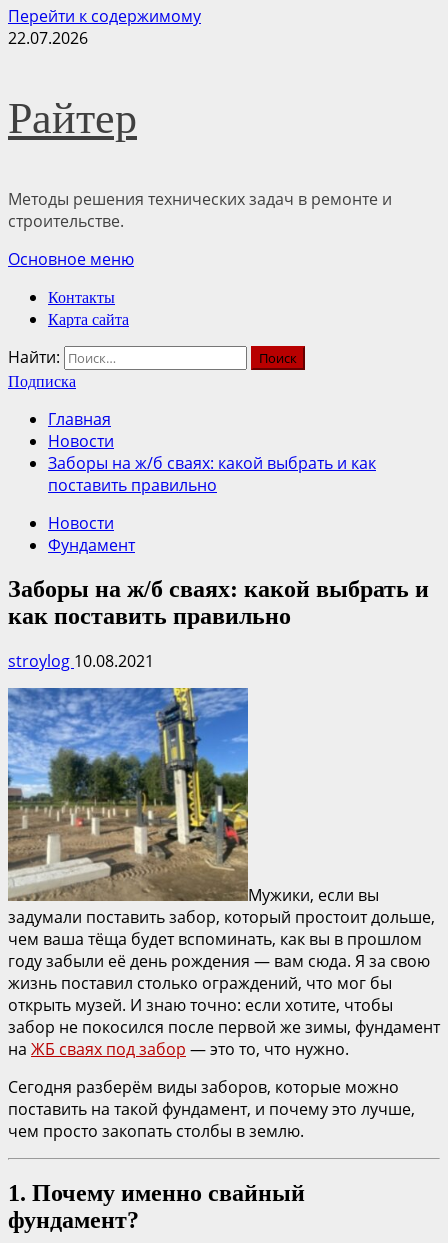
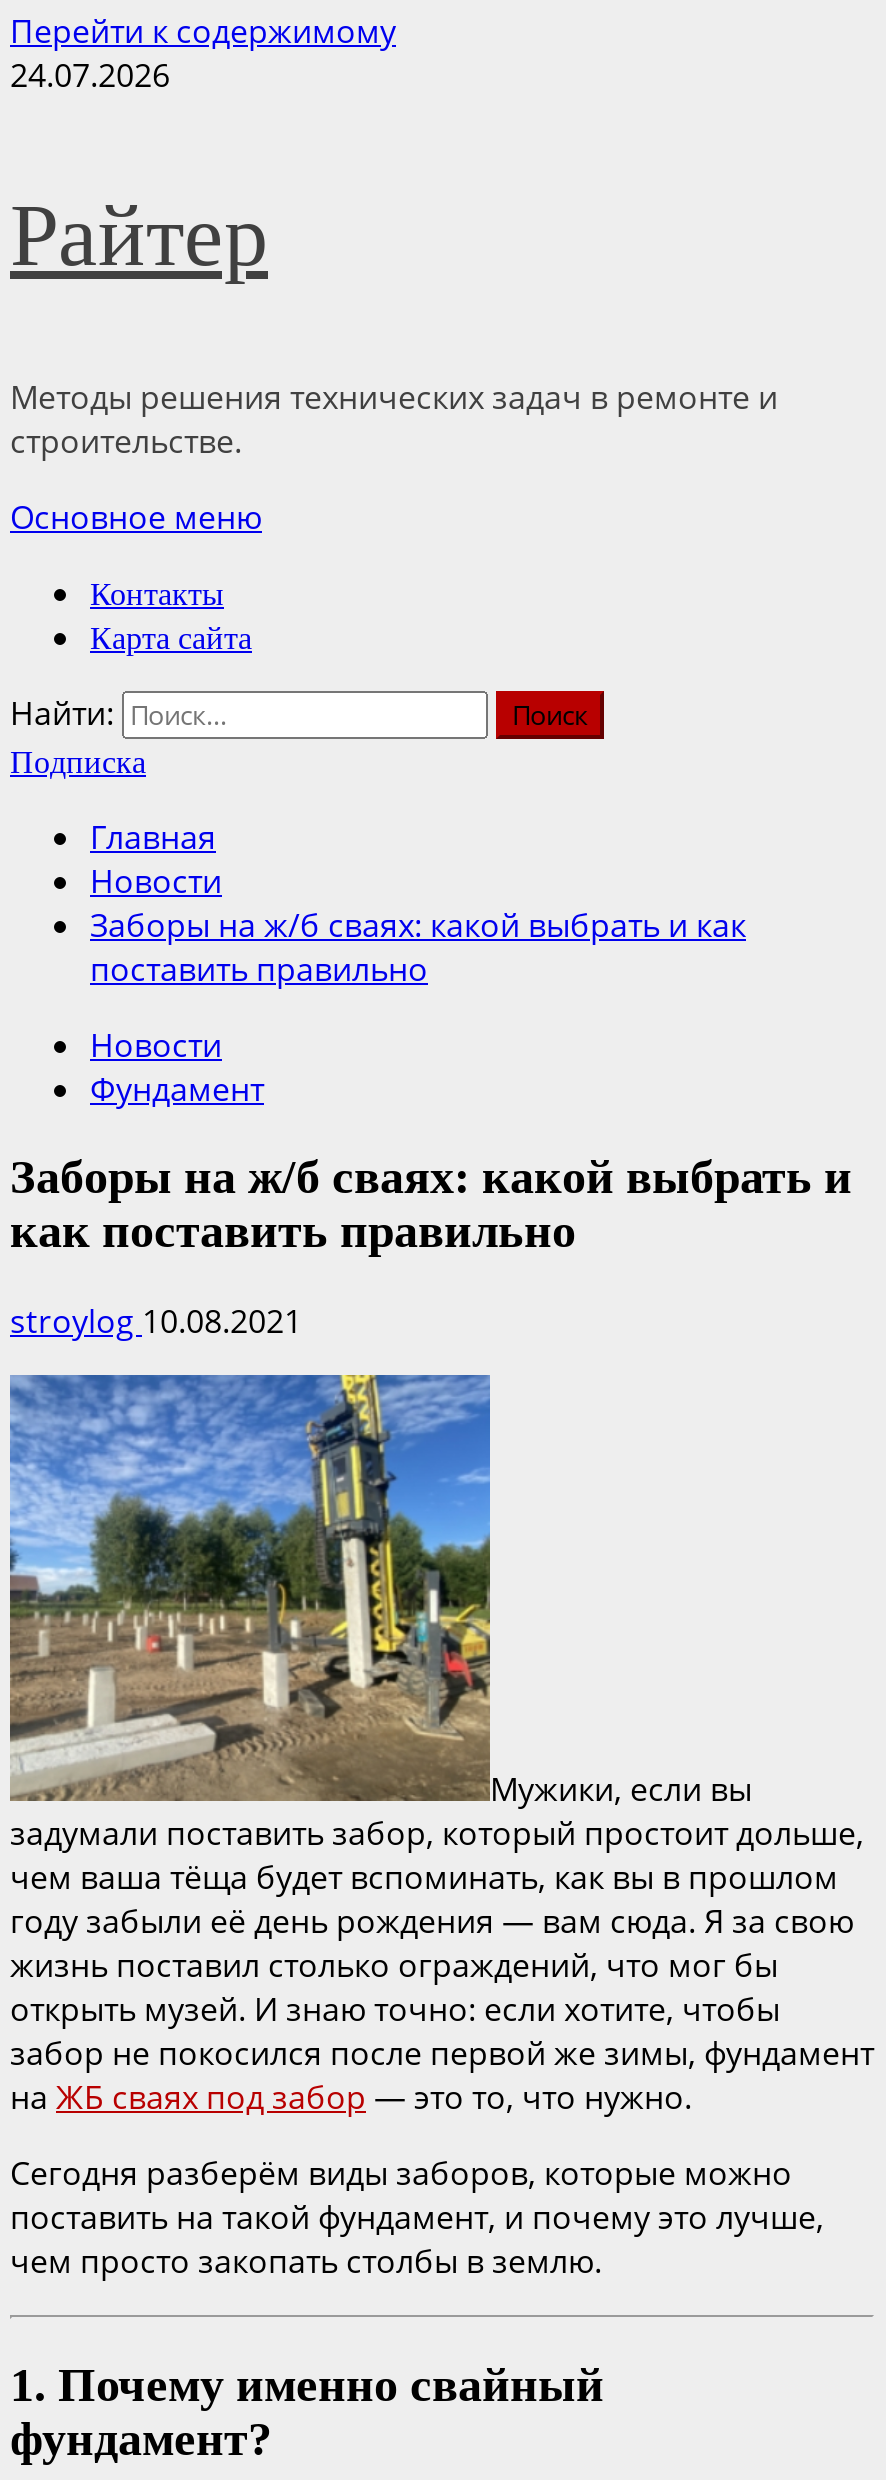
[8,27,88,49] 22.07.2026 -> [10,53,170,97] 24.07.2026

